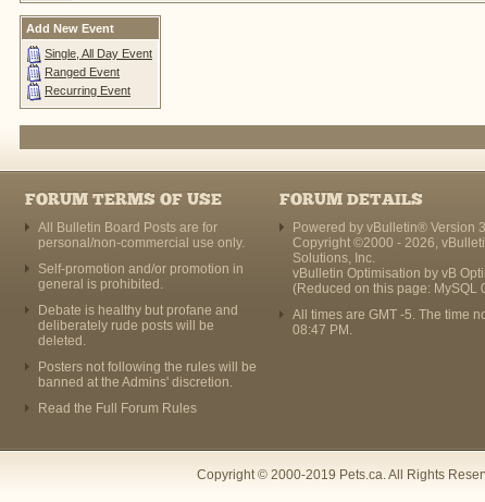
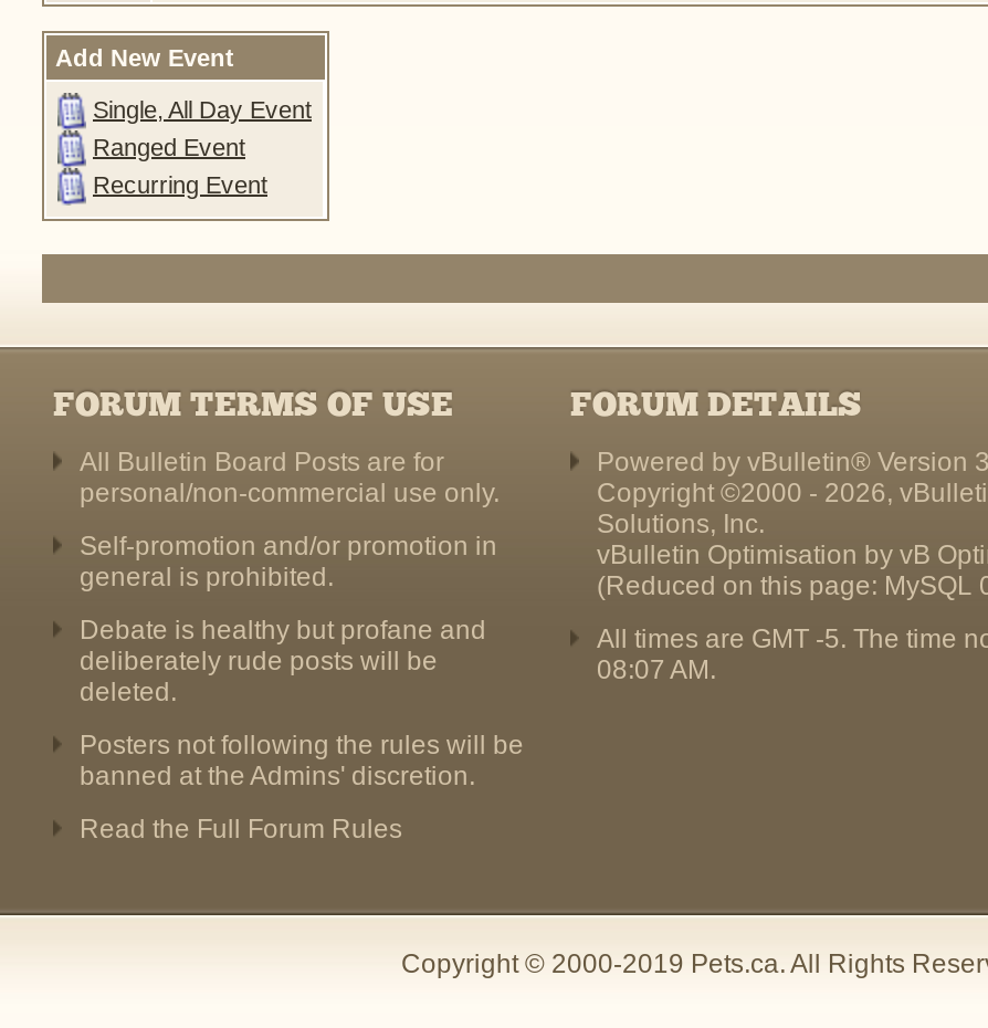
[293,322,352,338] 08:47 PM. -> [597,654,716,685] 08:07 AM.

